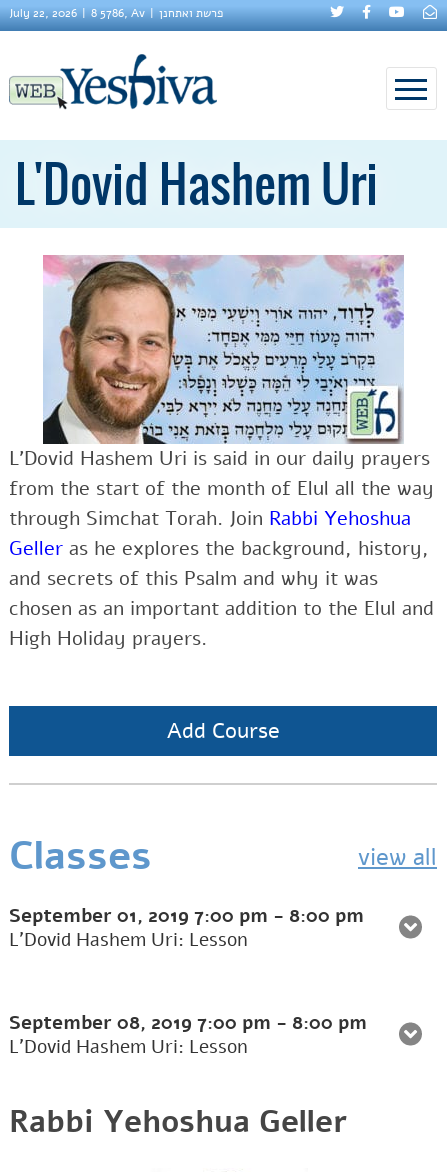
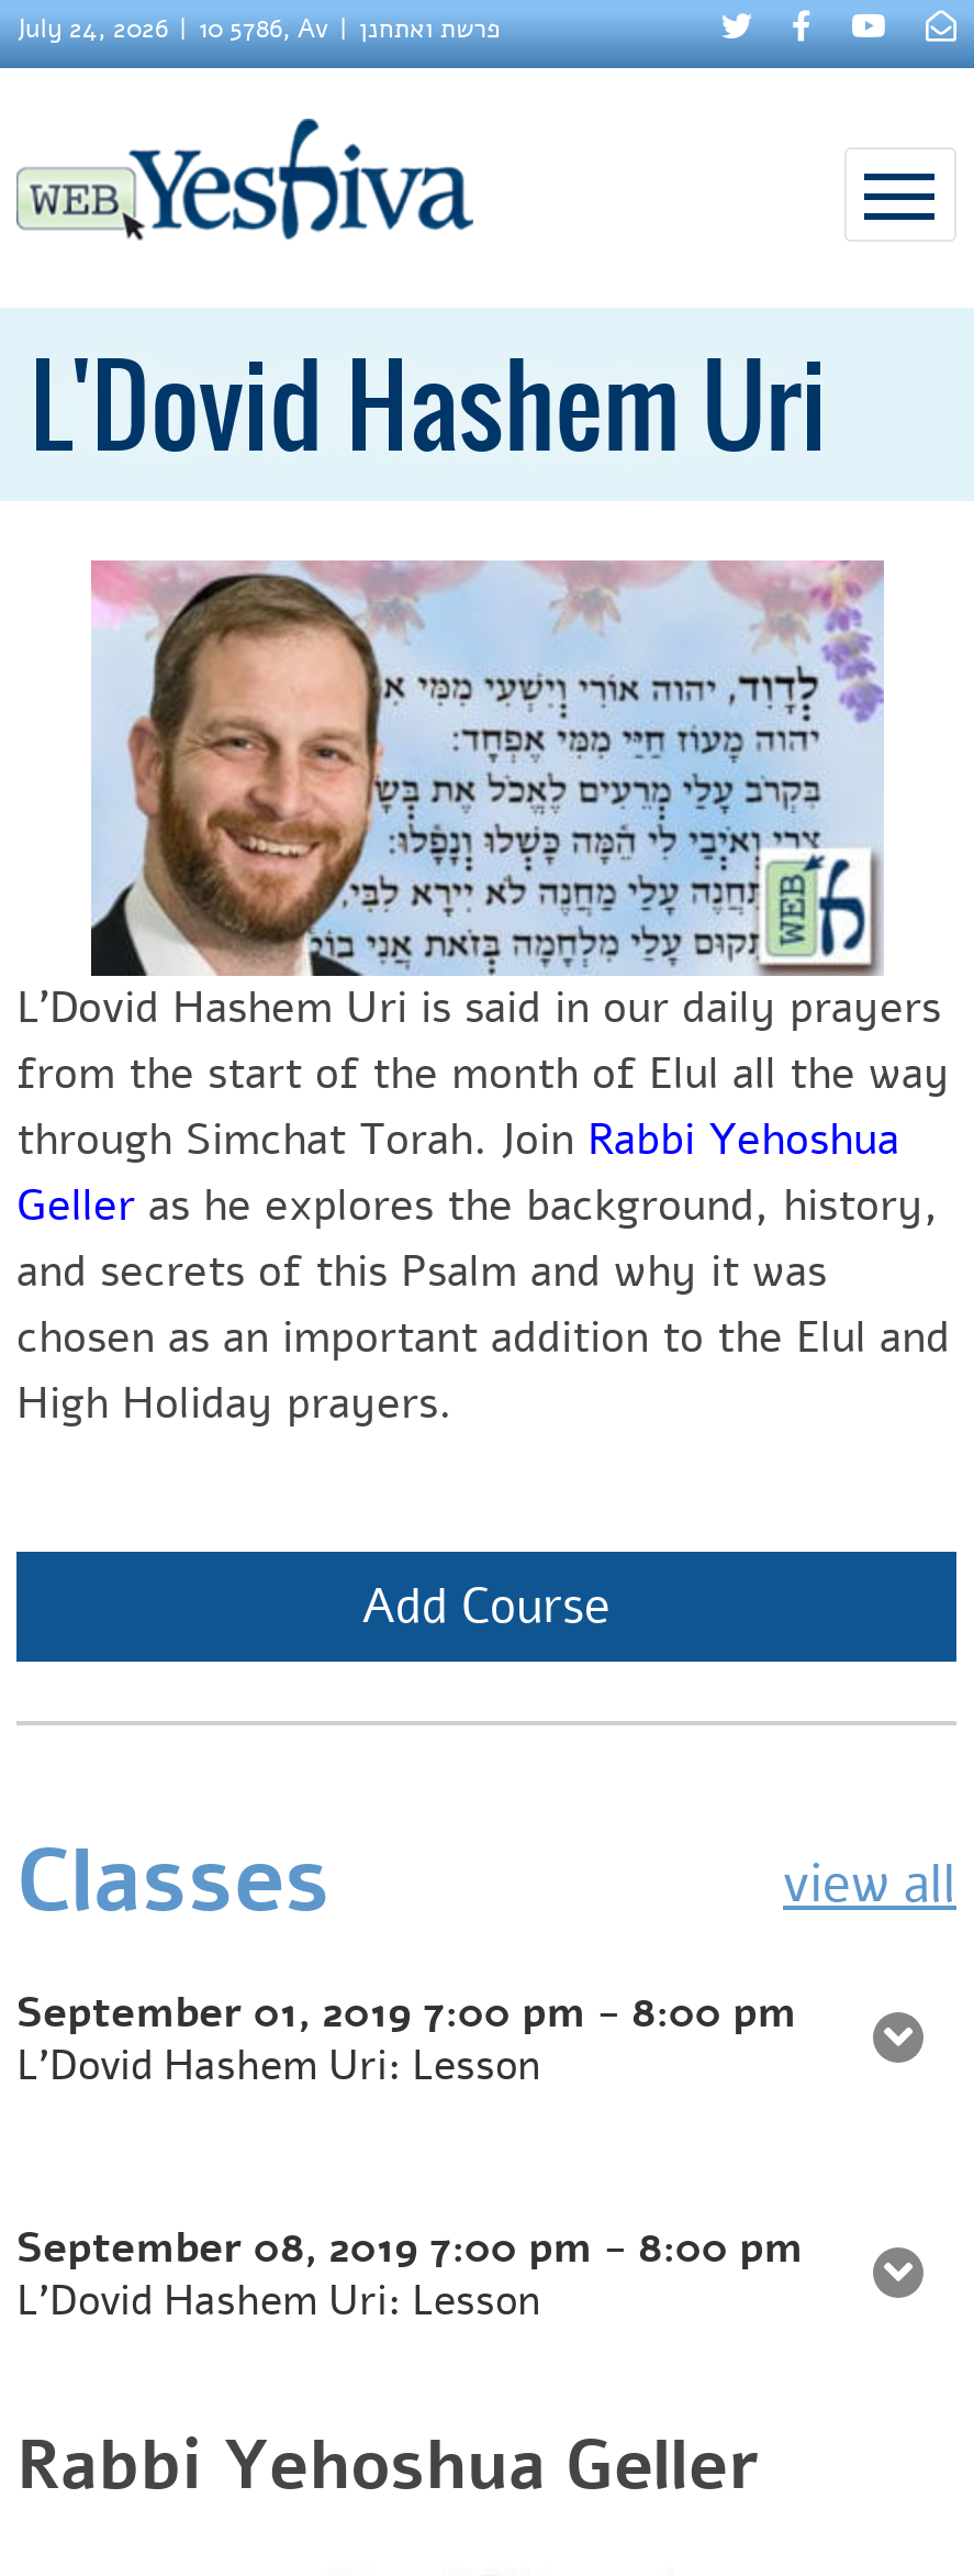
[9,5,77,21] July 22, 2026 -> [16,11,168,46] July 24, 2026
[91,5,145,21] 8 5786, Av -> [199,11,328,46] 10 5786, Av

